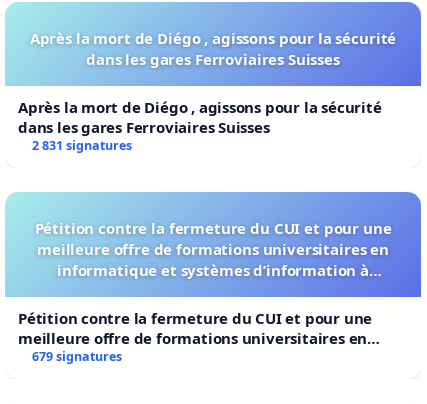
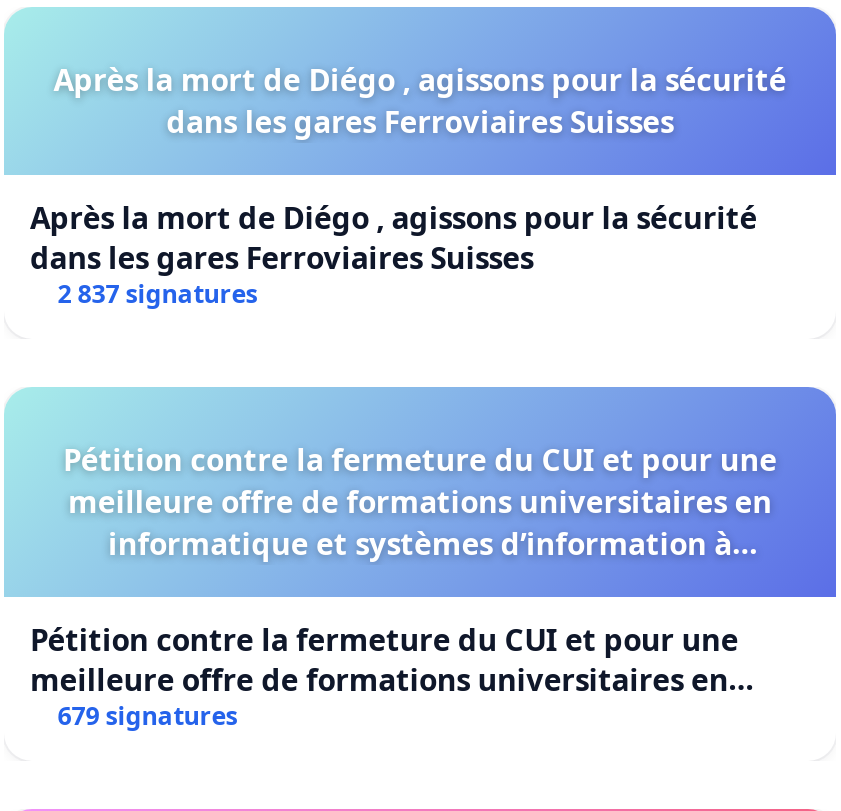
[32,137,132,154] 2 831 signatures -> [58,276,258,310] 2 837 signatures

